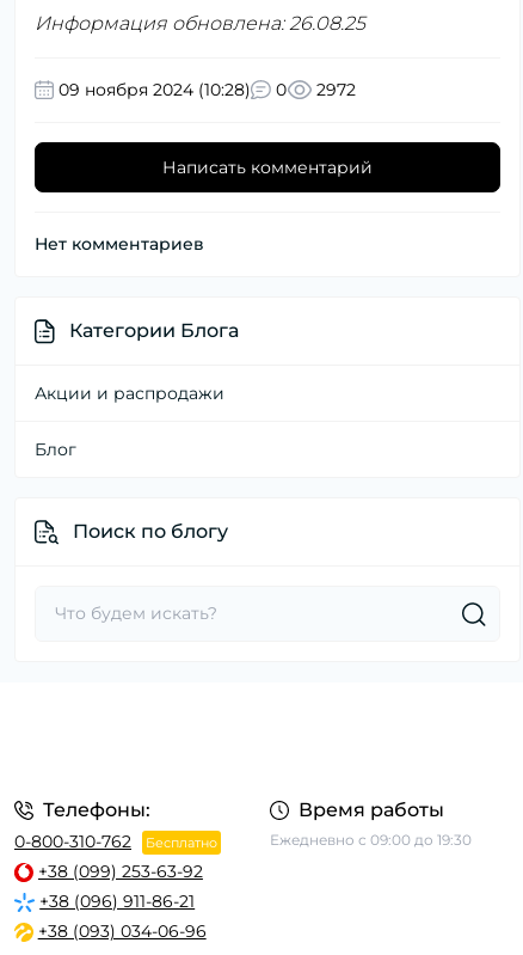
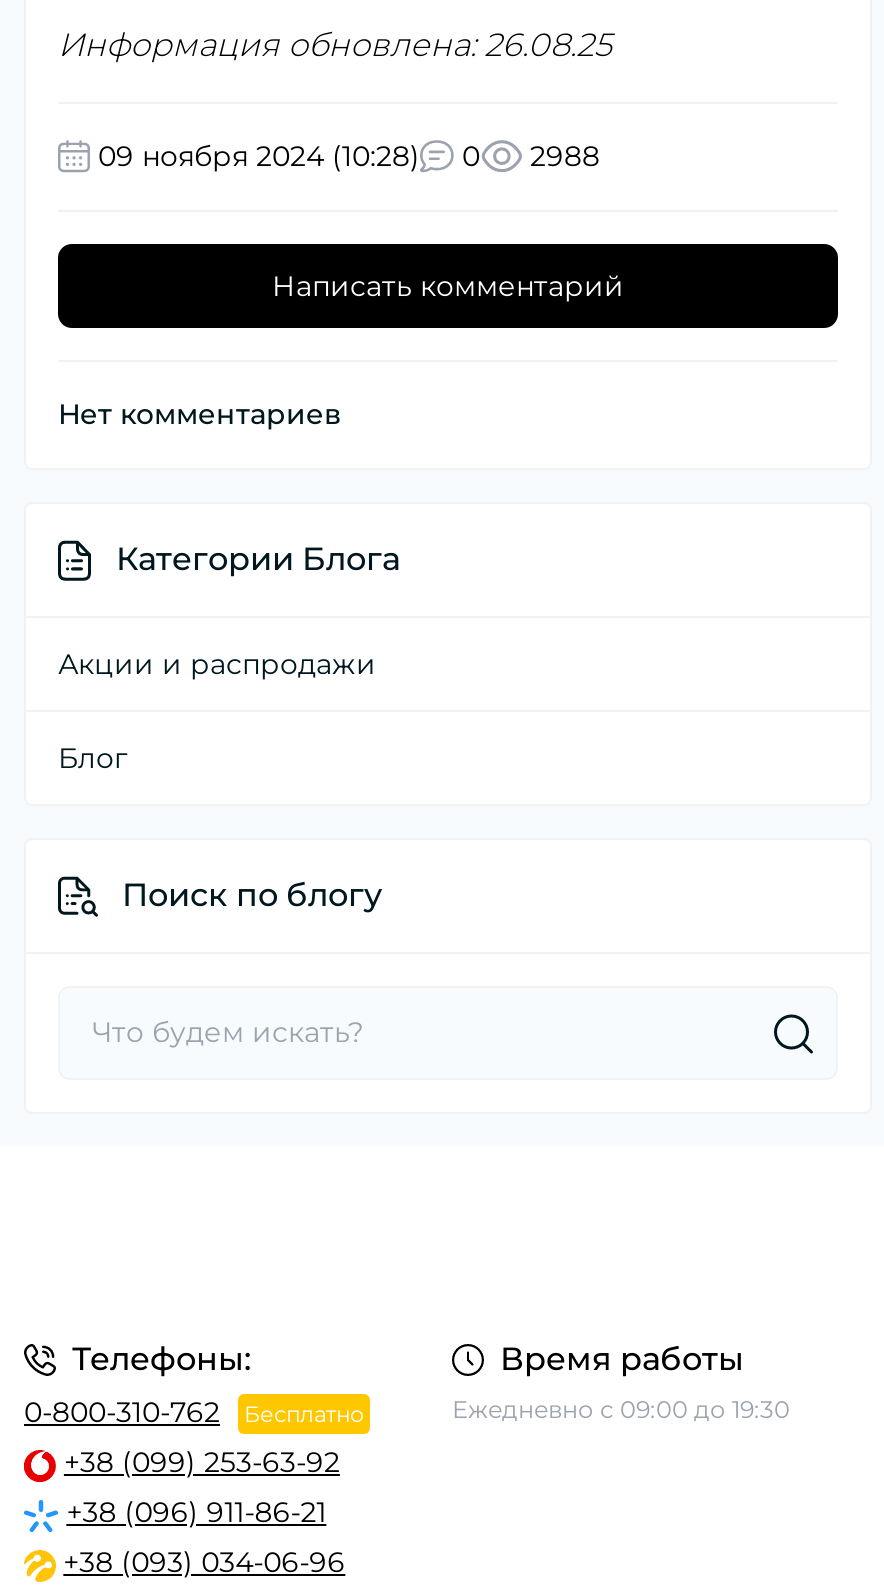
[316,79,356,101] 2972 -> [530,139,600,175] 2988

